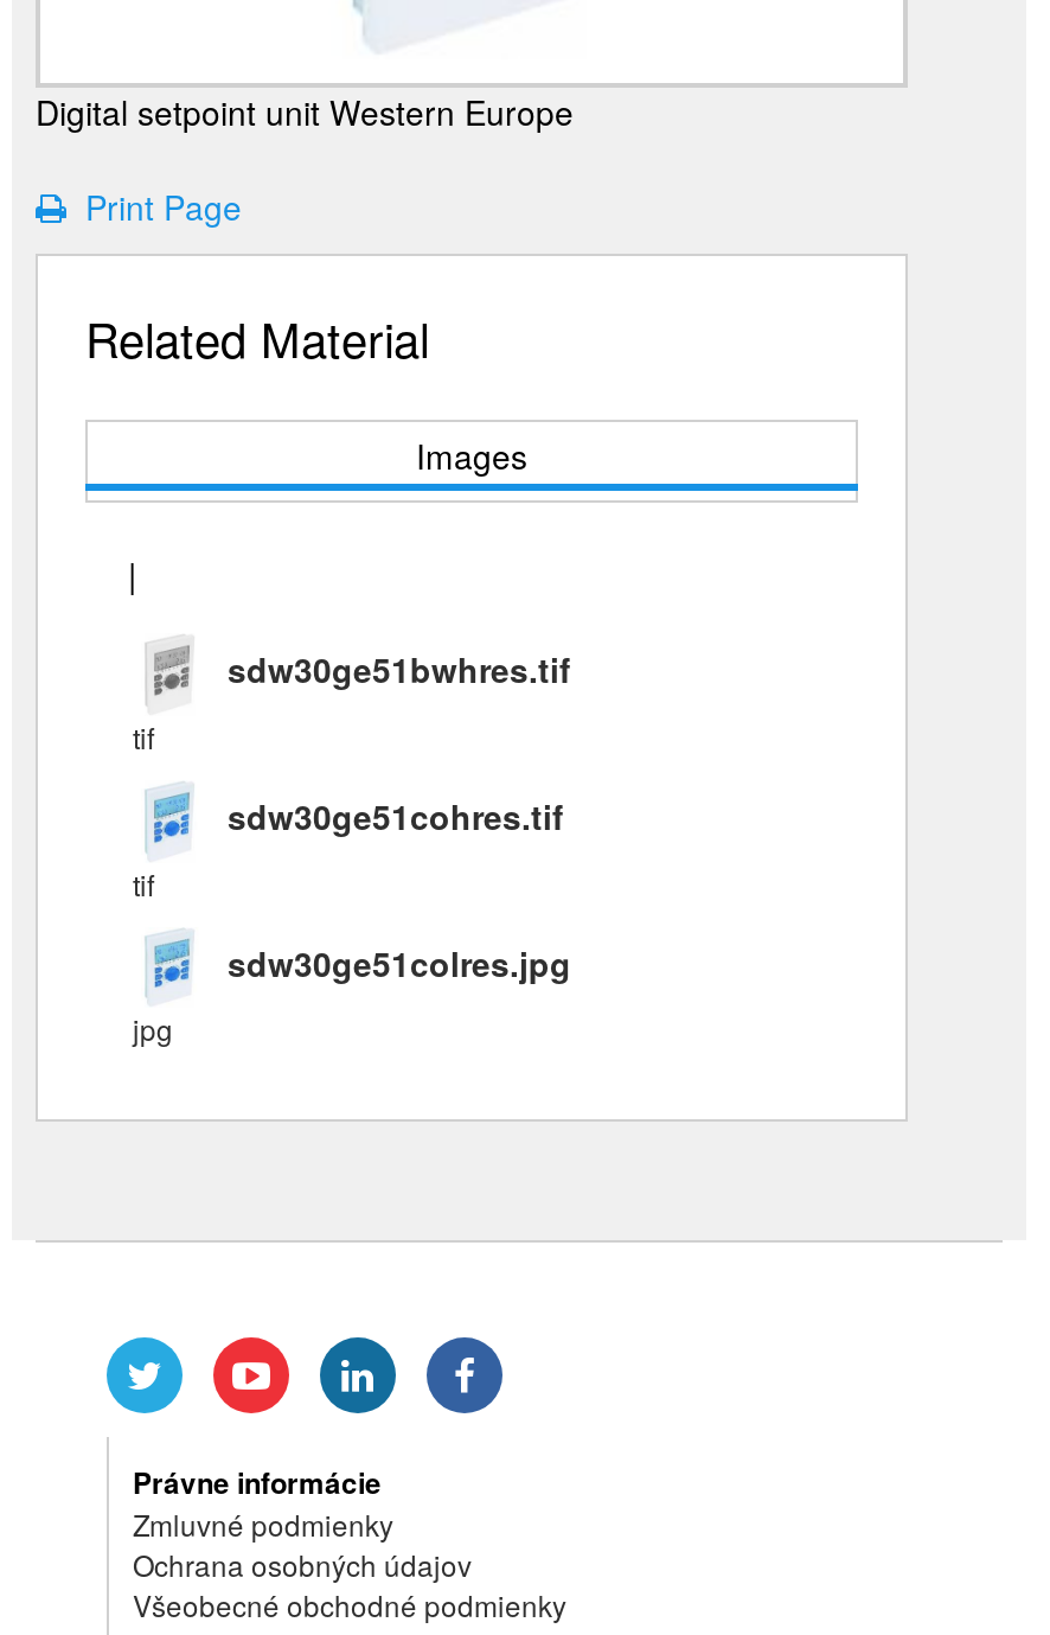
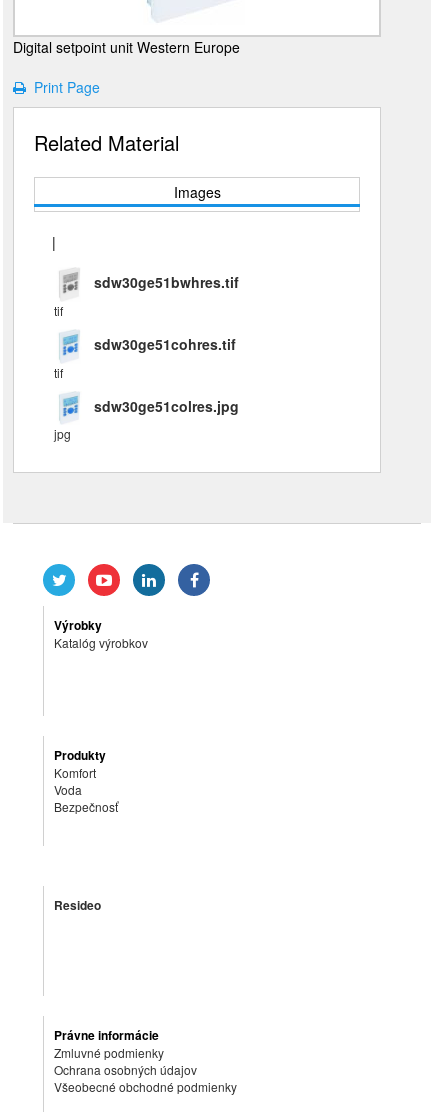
none -> [54,616,148,651] Výrobky | Katalóg výrobkov
none -> [54,746,118,815] Produkty | Komfort | Voda | Bezpečnosť
none -> [54,896,101,914] Resideo

